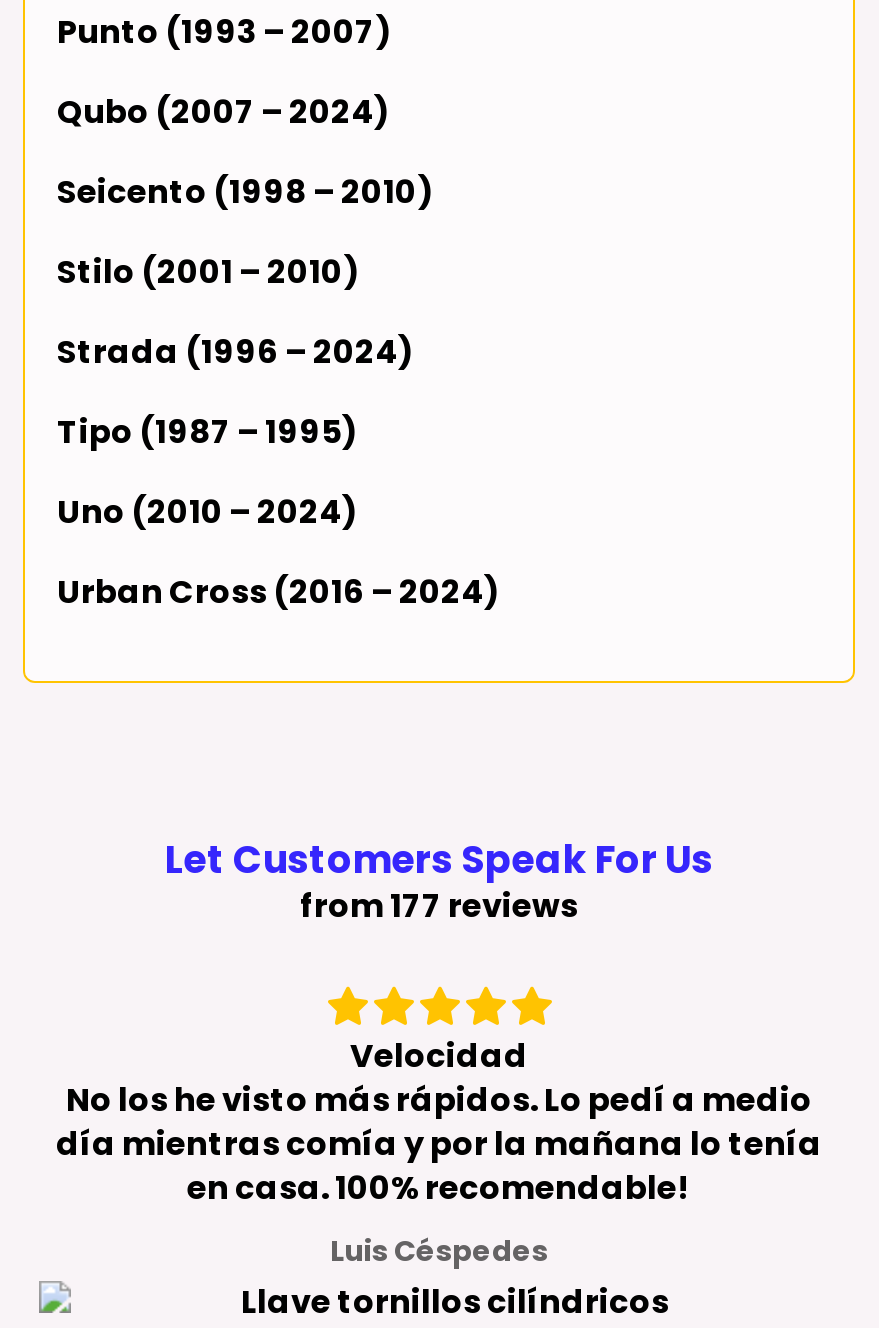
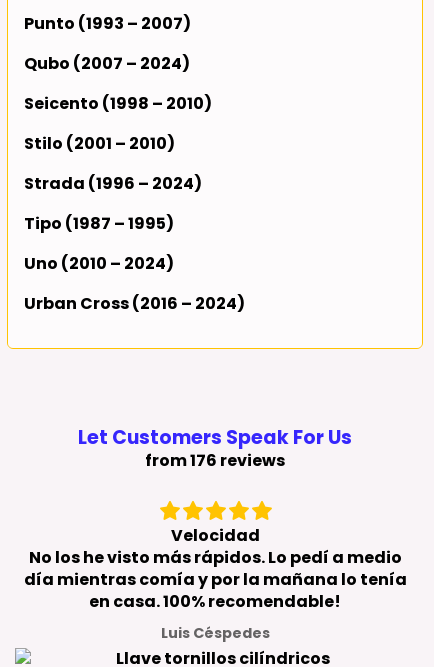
[300,883,578,929] from 177 reviews -> [145,449,285,472] from 176 reviews

